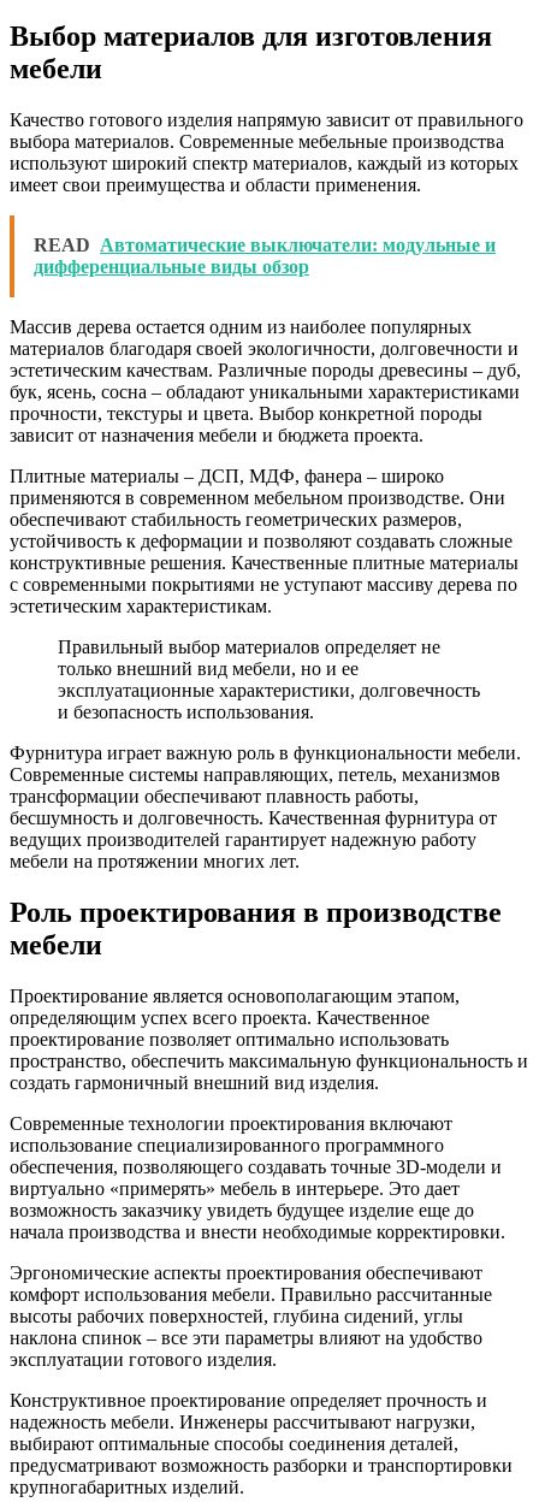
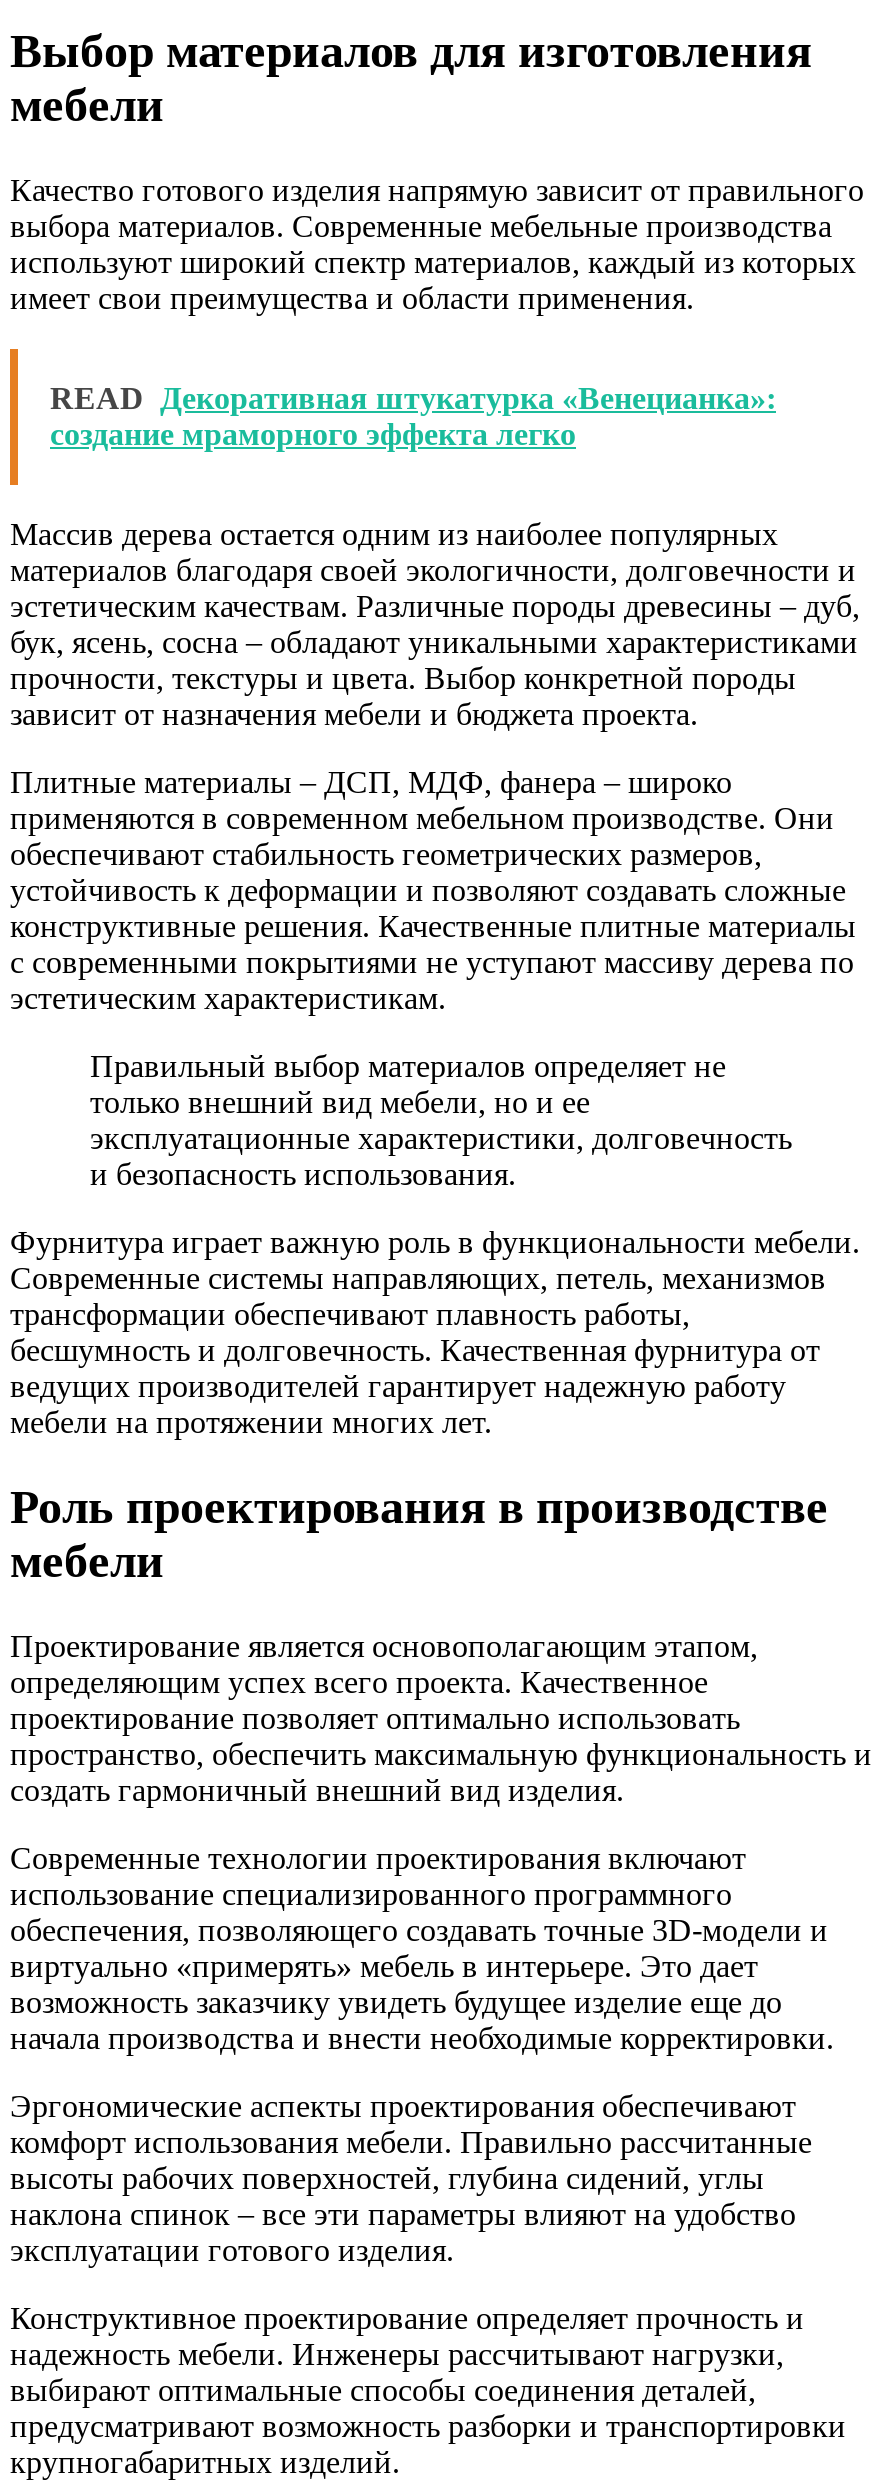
[34,234,496,277] READ Автоматические выключатели: модульные и | дифференциальные виды обзор -> [50,381,776,451] READ Декоративная штукатурка «Венецианка»: | создание мраморного эффекта легко

